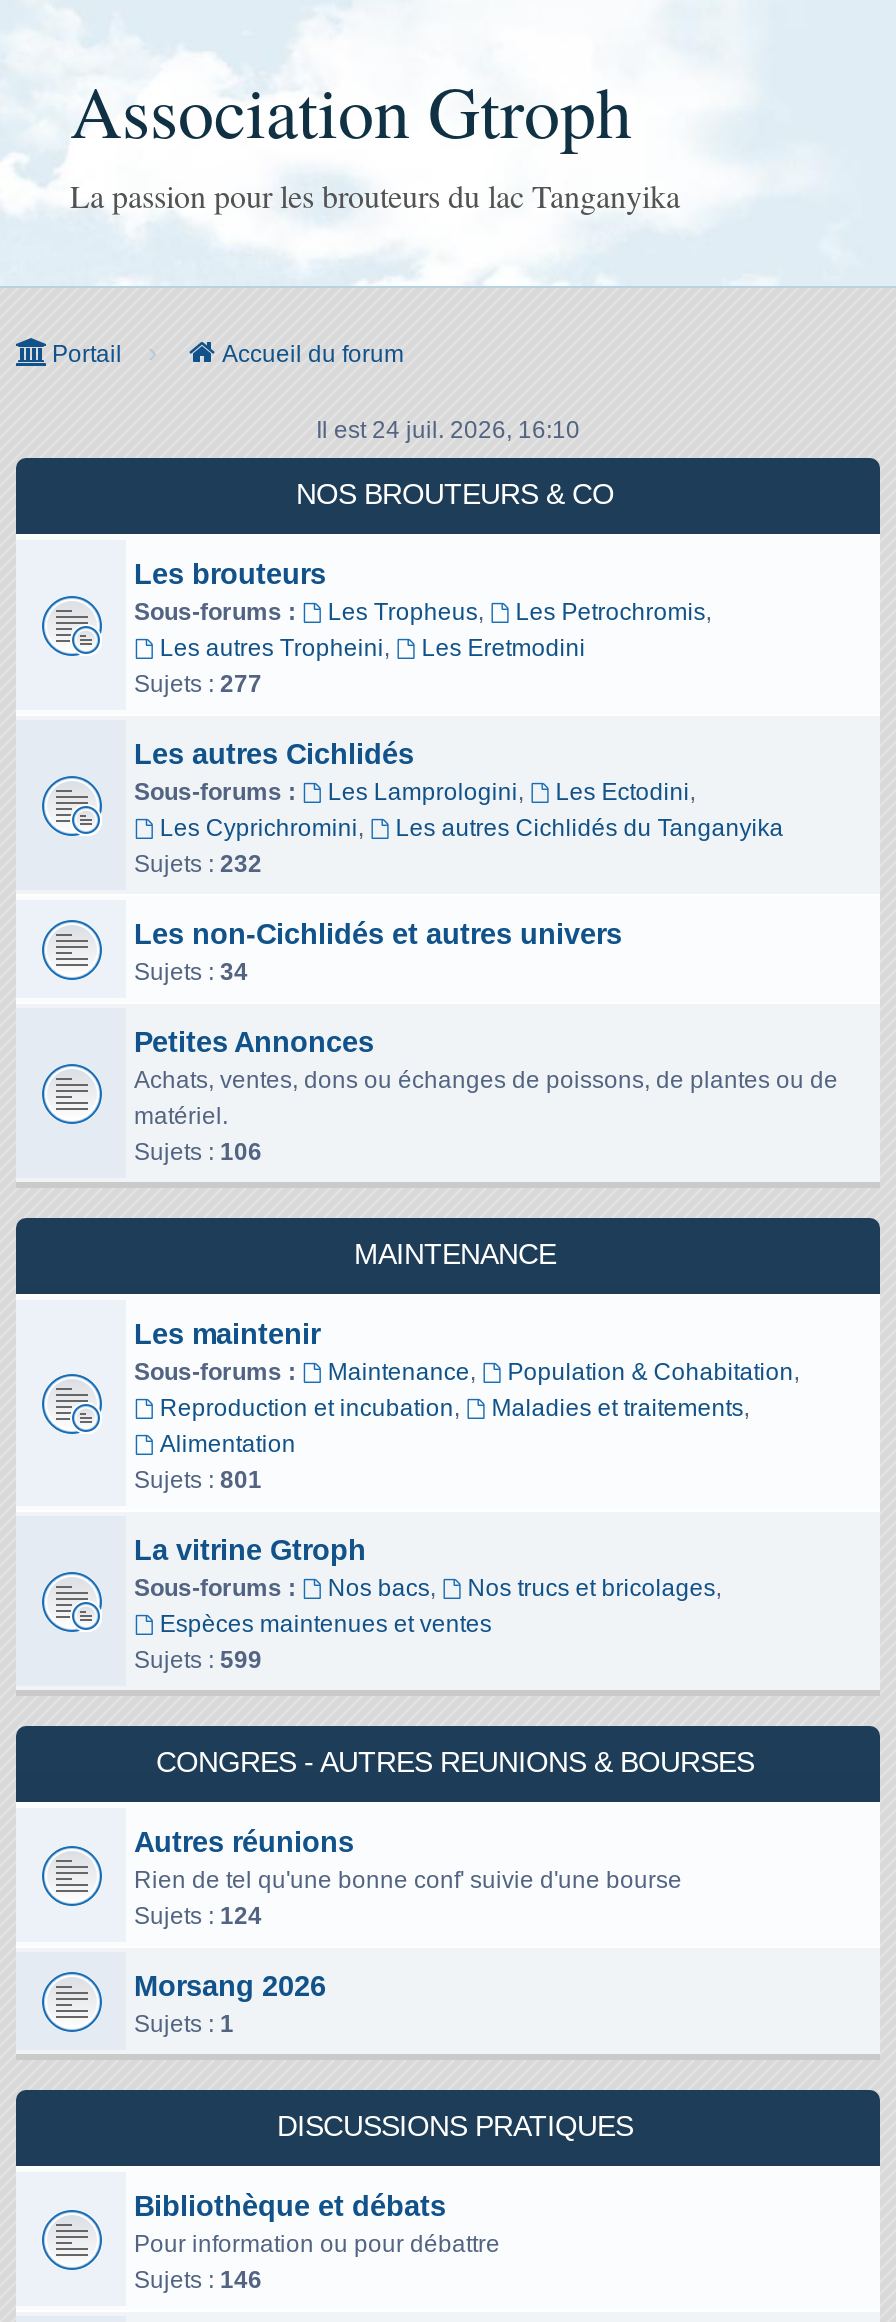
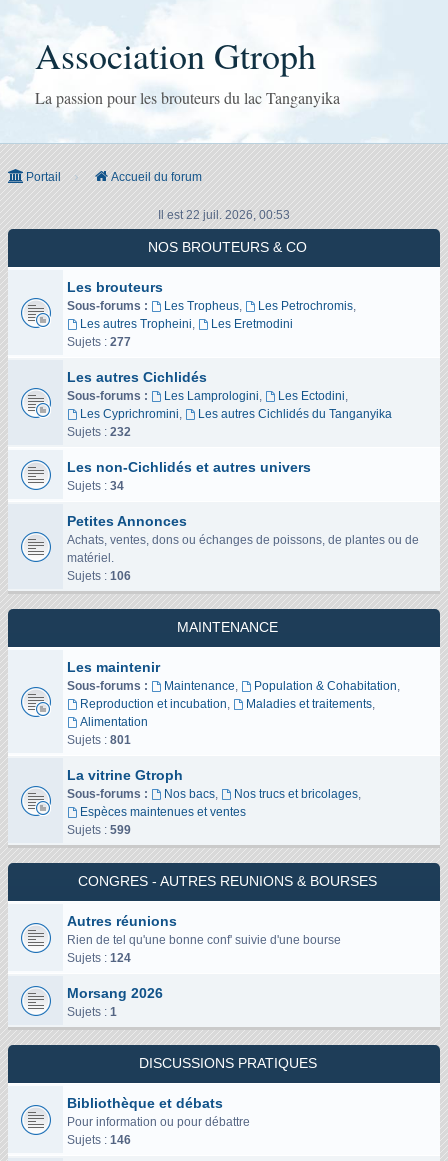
[316,416,580,444] Il est 24 juil. 2026, 16:10 -> [158,208,290,222] Il est 22 juil. 2026, 00:53

